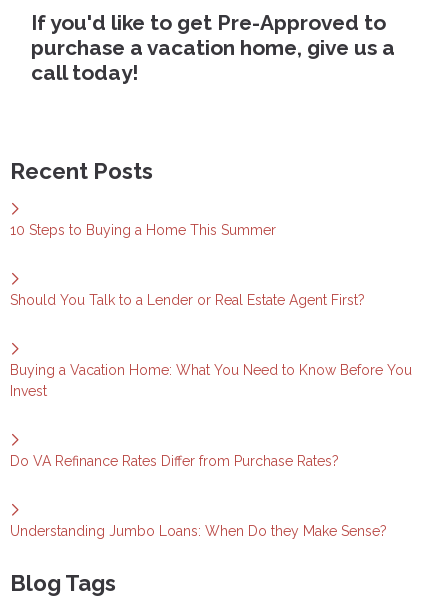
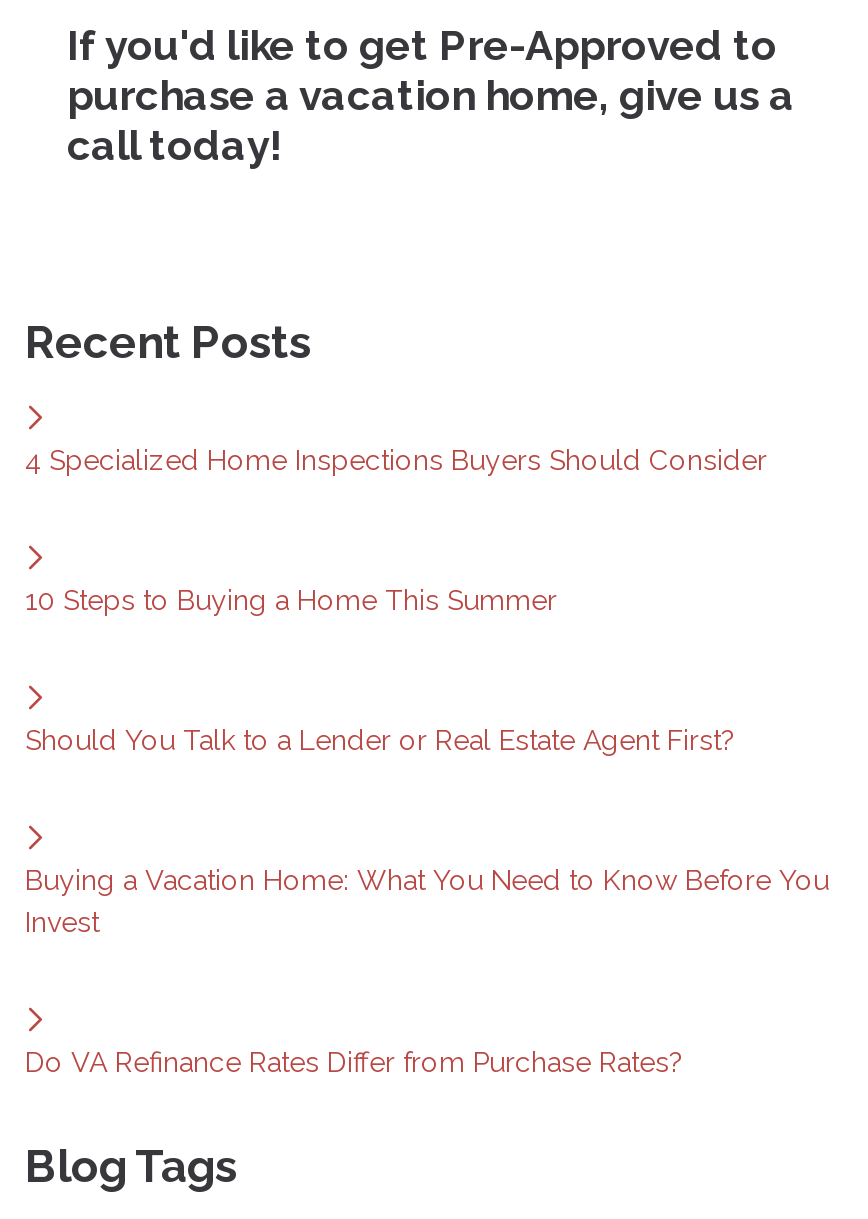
none -> [25,443,767,475] 4 Specialized Home Inspections Buyers Should Consider
moved [10,222,412,469] -> [25,583,829,1077]: 10 Steps to Buying a Home This Summer | Should You Talk to a Lender or Real Estate Agent First? | Buying a Vacation Home: What You Need to Know Before You | Invest | Do VA Refinance Rates Differ from Purchase Rates?
[10,523,387,539] Understanding Jumbo Loans: When Do they Make Sense? -> none

